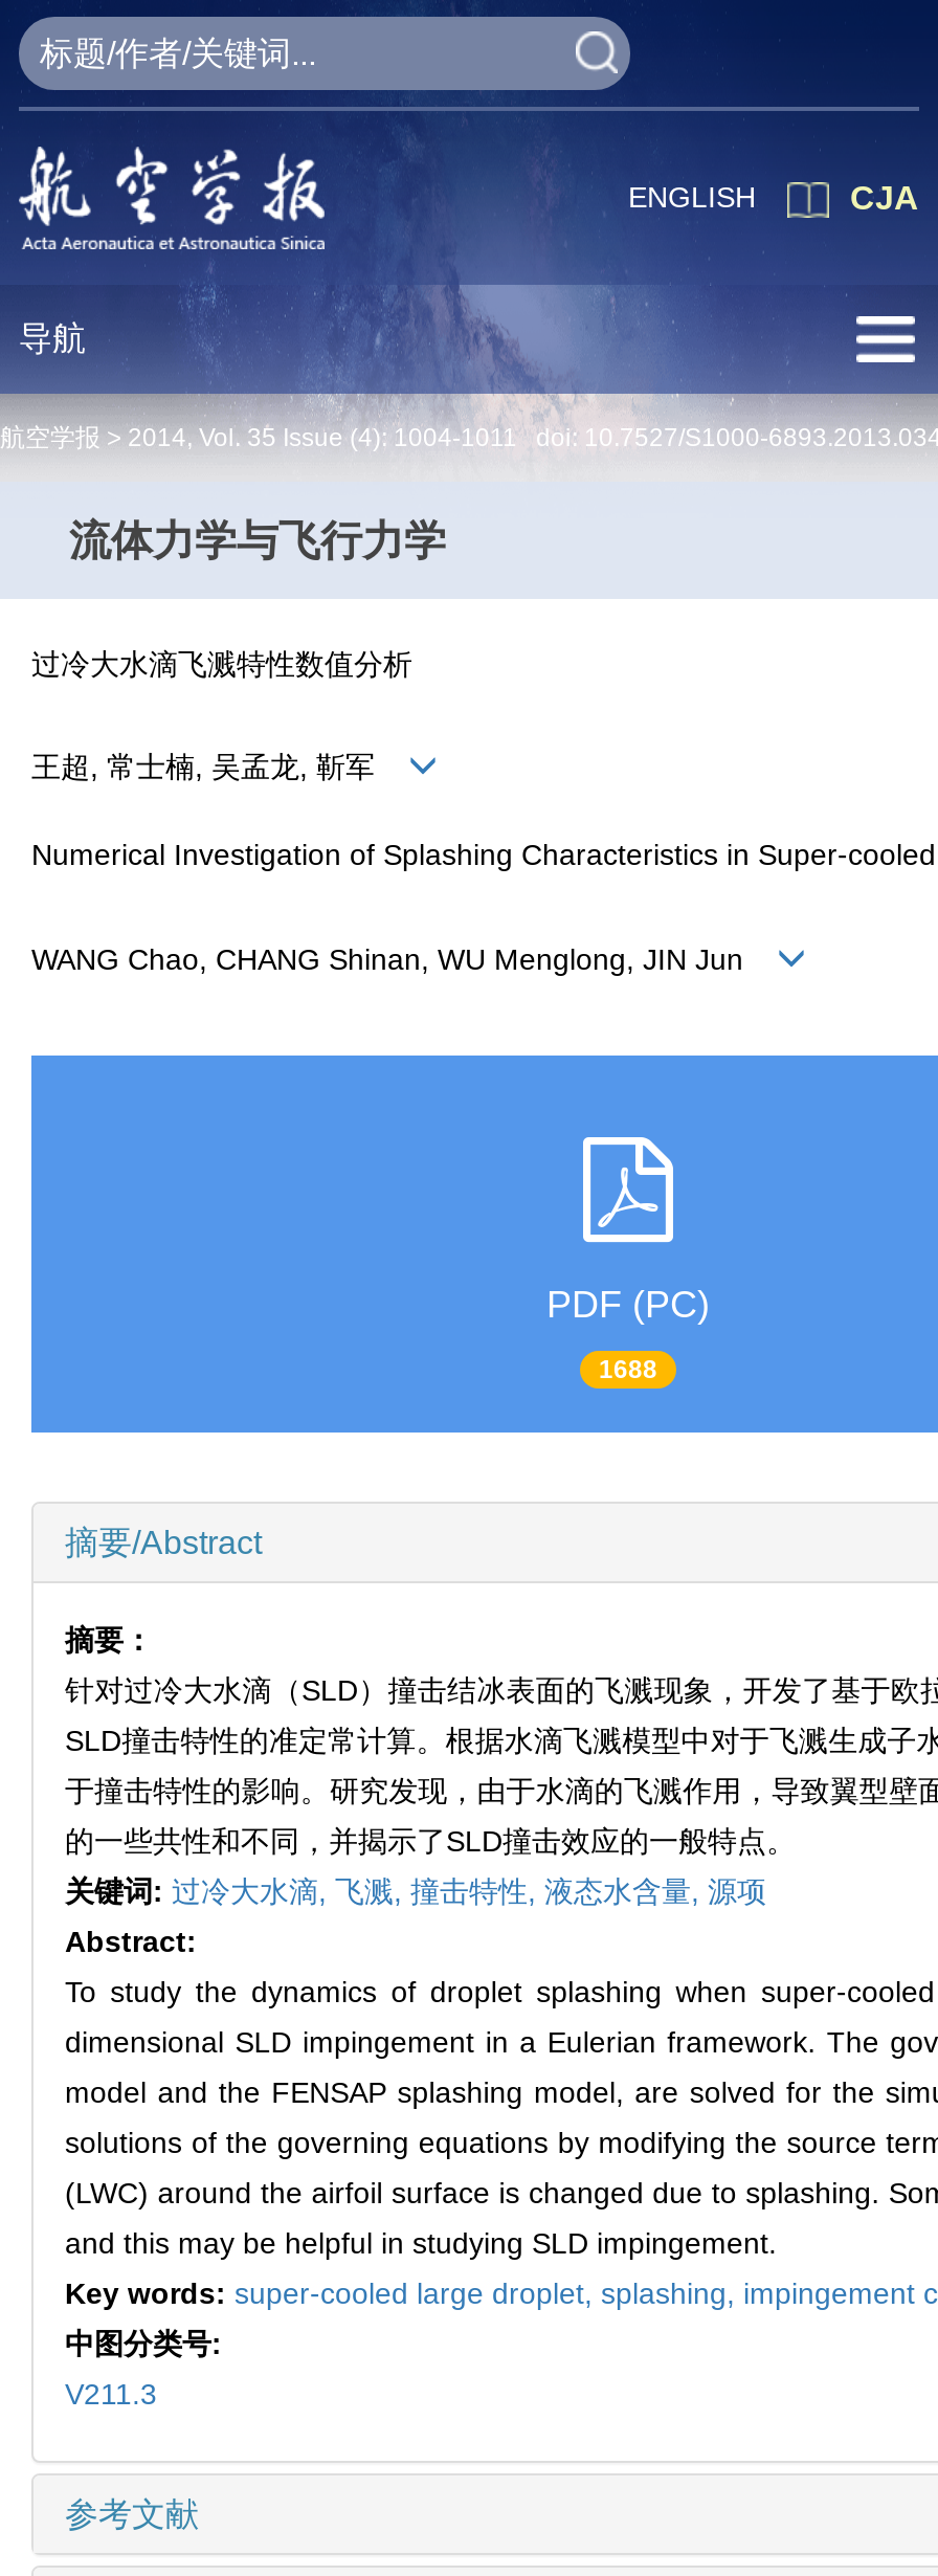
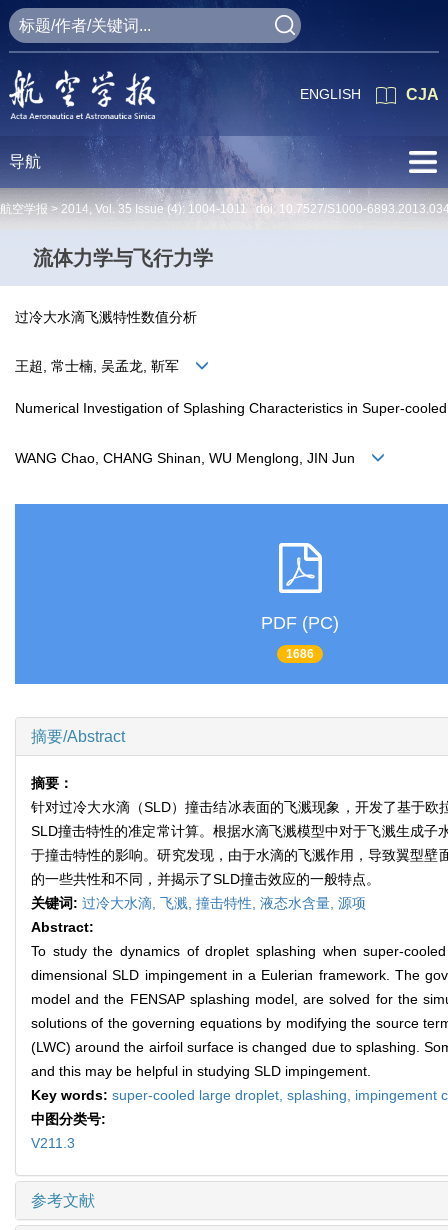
[599,1355,657,1385] 1688 -> [286,647,314,661] 1686

